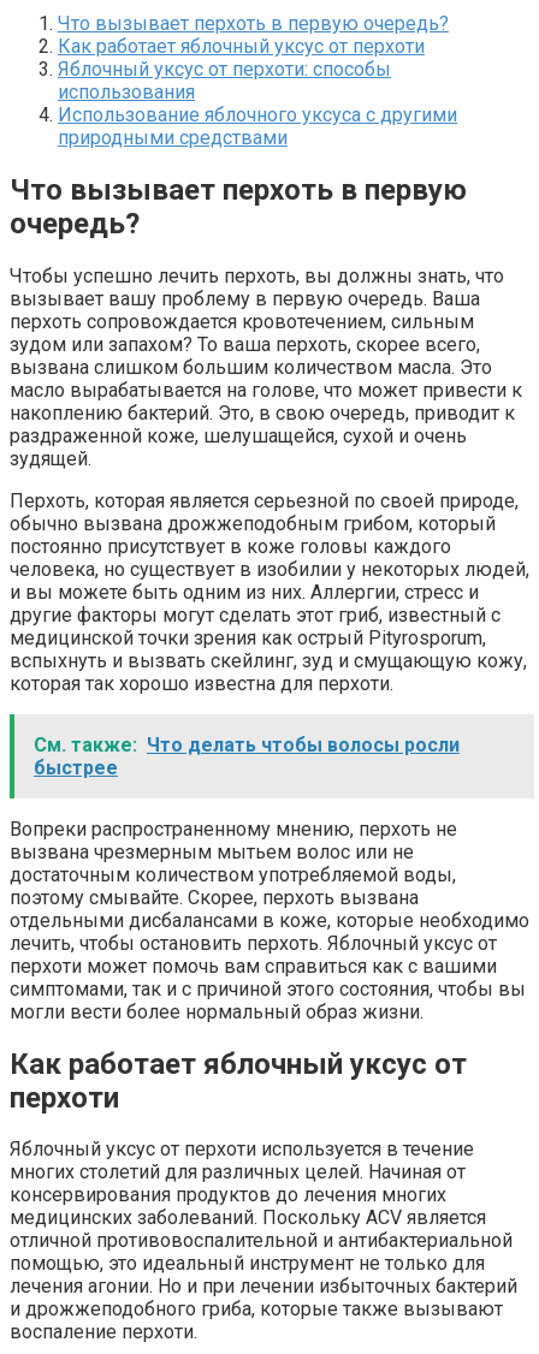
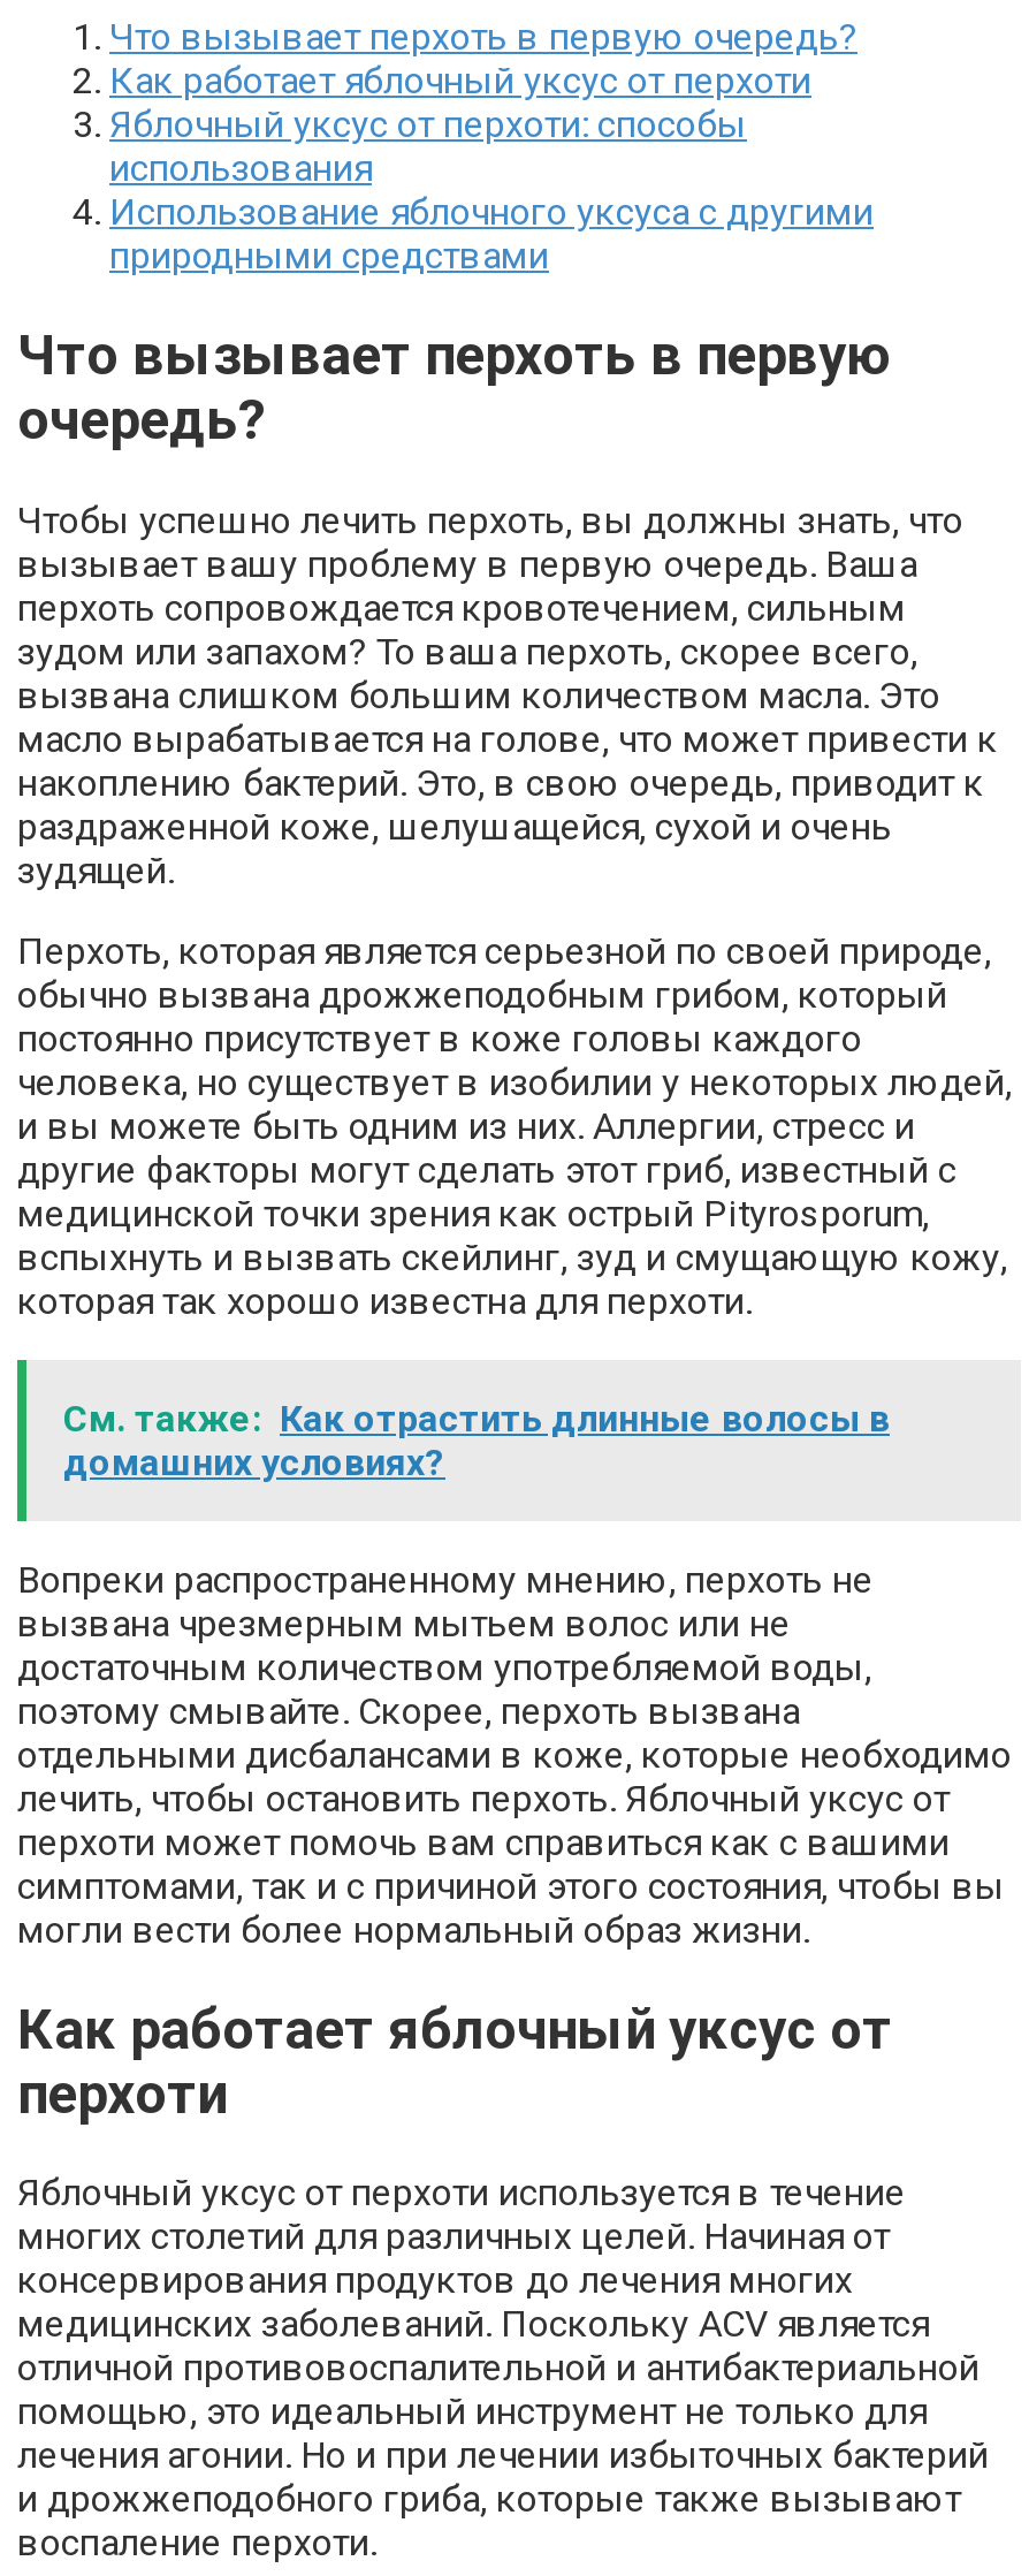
[34,733,460,779] См. также: Что делать чтобы волосы росли | быстрее -> [63,1396,890,1483] См. также: Как отрастить длинные волосы в | домашних условиях?

